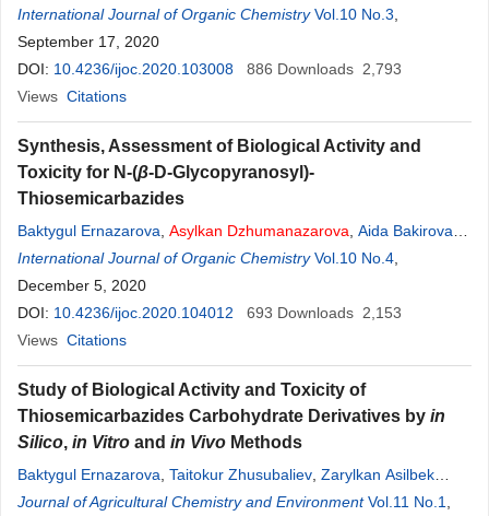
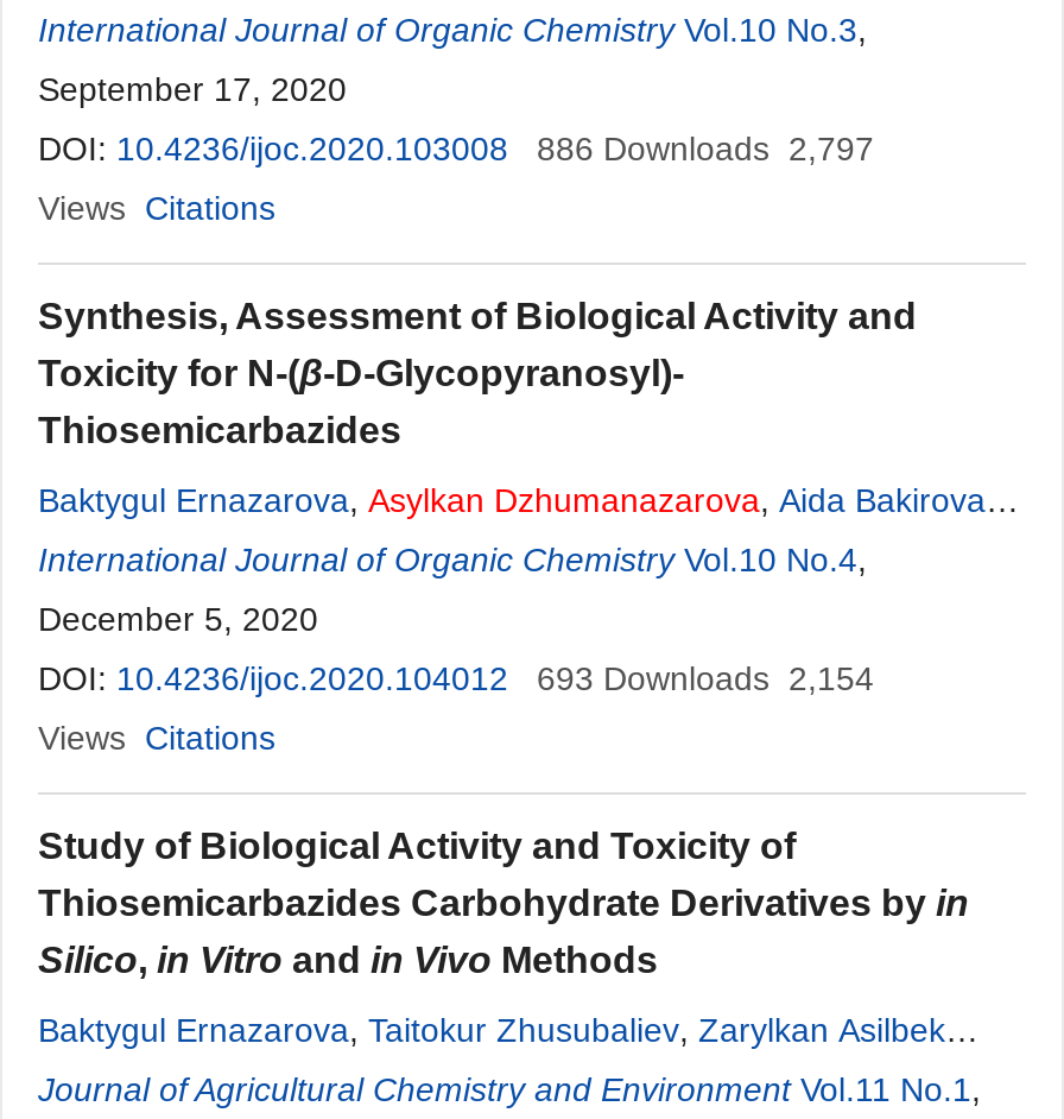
[17,60,402,78] DOI: 10.4236/ijoc.2020.103008 886 Downloads 2,793 -> [38,129,874,167] DOI: 10.4236/ijoc.2020.103008 886 Downloads 2,797
[17,304,402,321] DOI: 10.4236/ijoc.2020.104012 693 Downloads 2,153 -> [38,659,874,697] DOI: 10.4236/ijoc.2020.104012 693 Downloads 2,154

